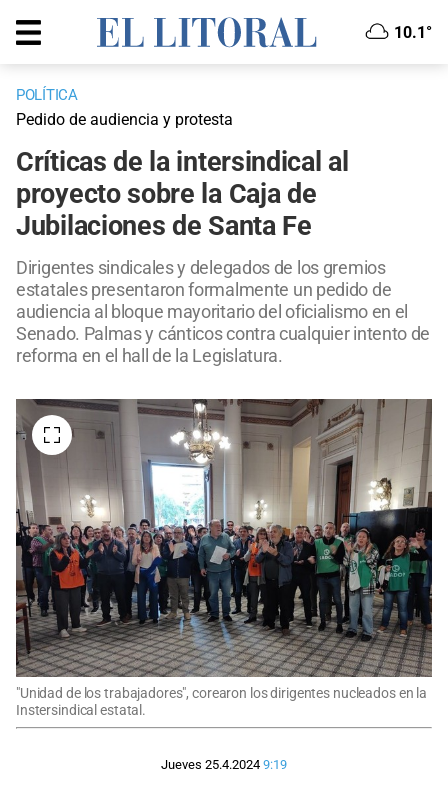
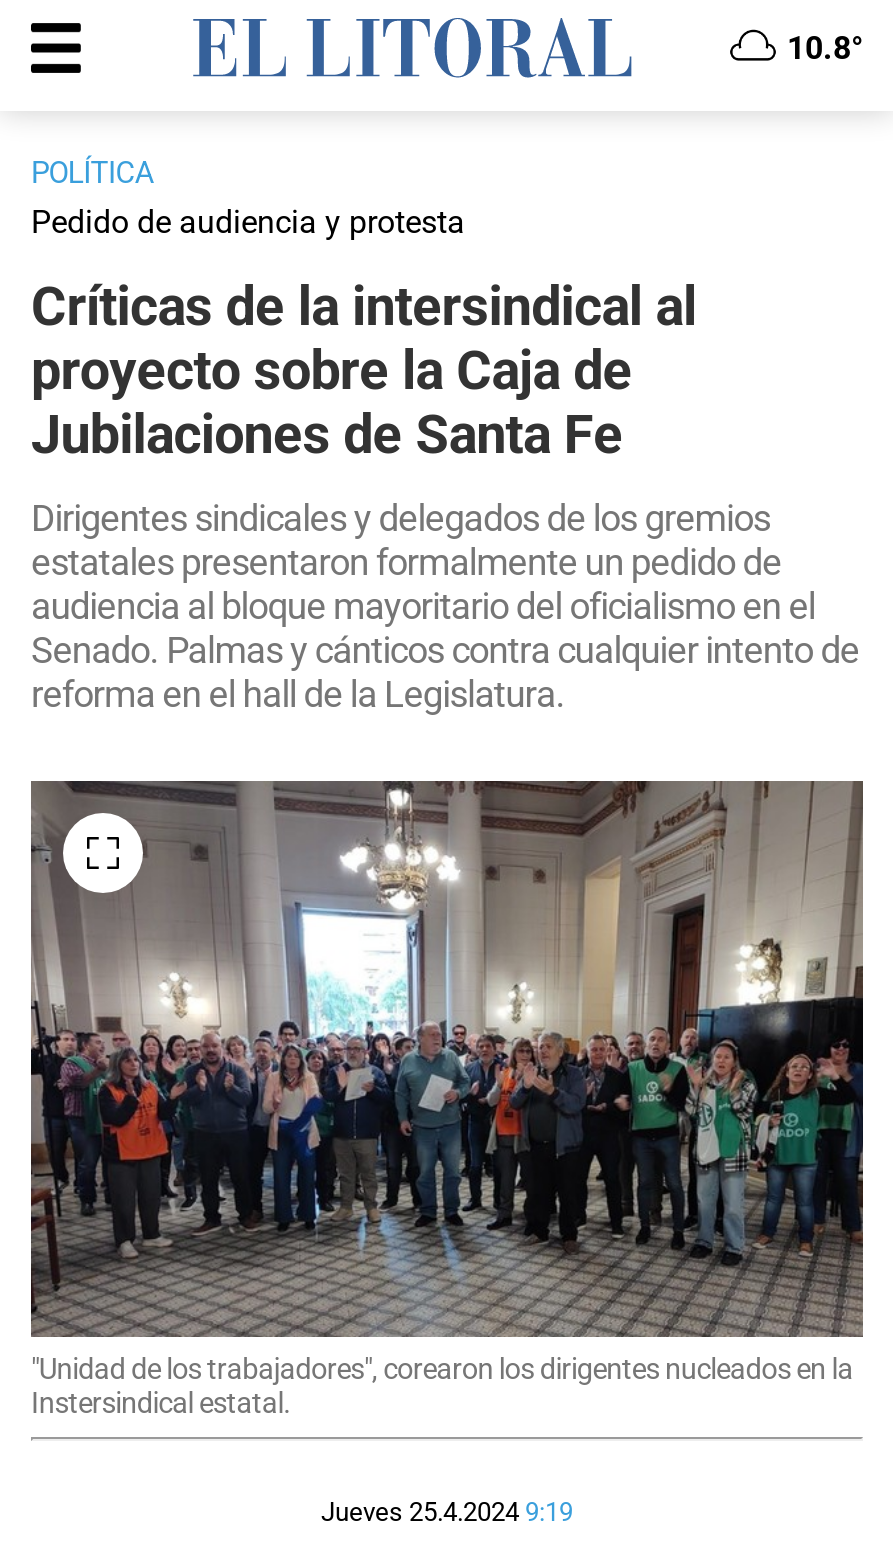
[394,22,432,41] 10.1° -> [787,28,863,66] 10.8°

